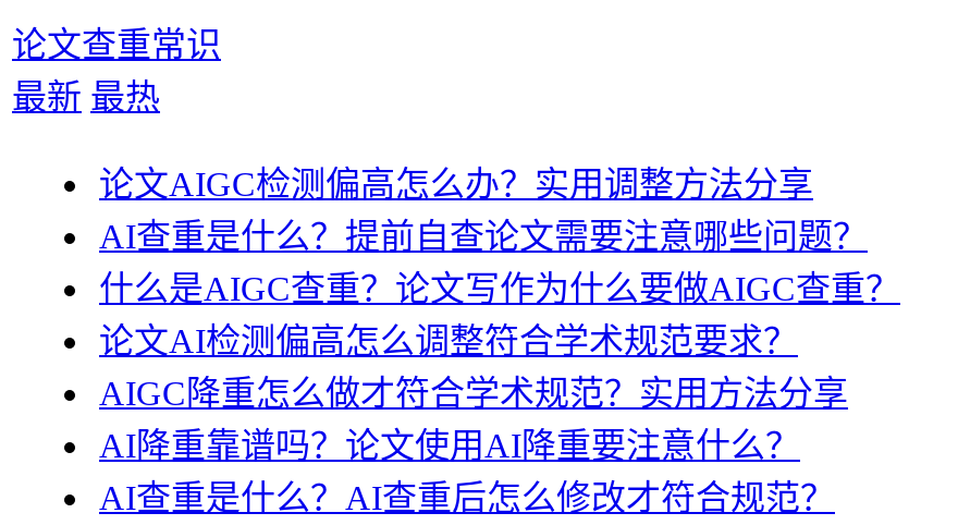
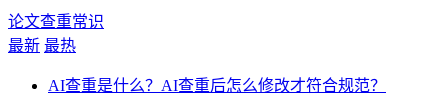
[99,165,900,464] 论文AIGC检测偏高怎么办？实用调整方法分享 | AI查重是什么？提前自查论文需要注意哪些问题？ | 什么是AIGC查重？论文写作为什么要做AIGC查重？ | 论文AI检测偏高怎么调整符合学术规范要求？ | AIGC降重怎么做才符合学术规范？实用方法分享 | AI降重靠谱吗？论文使用AI降重要注意什么？ -> none

